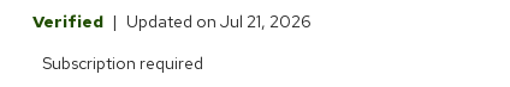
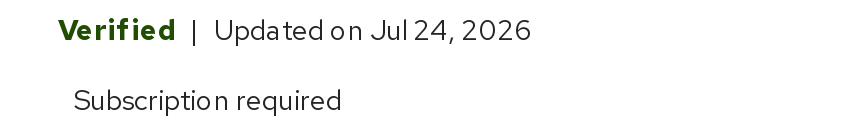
[126,11,312,32] Updated on Jul 21, 2026 -> [214,12,532,48] Updated on Jul 24, 2026

